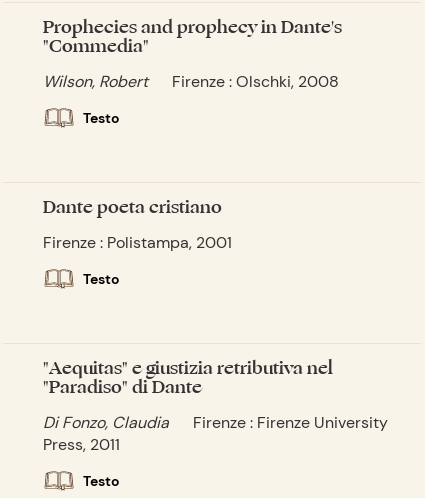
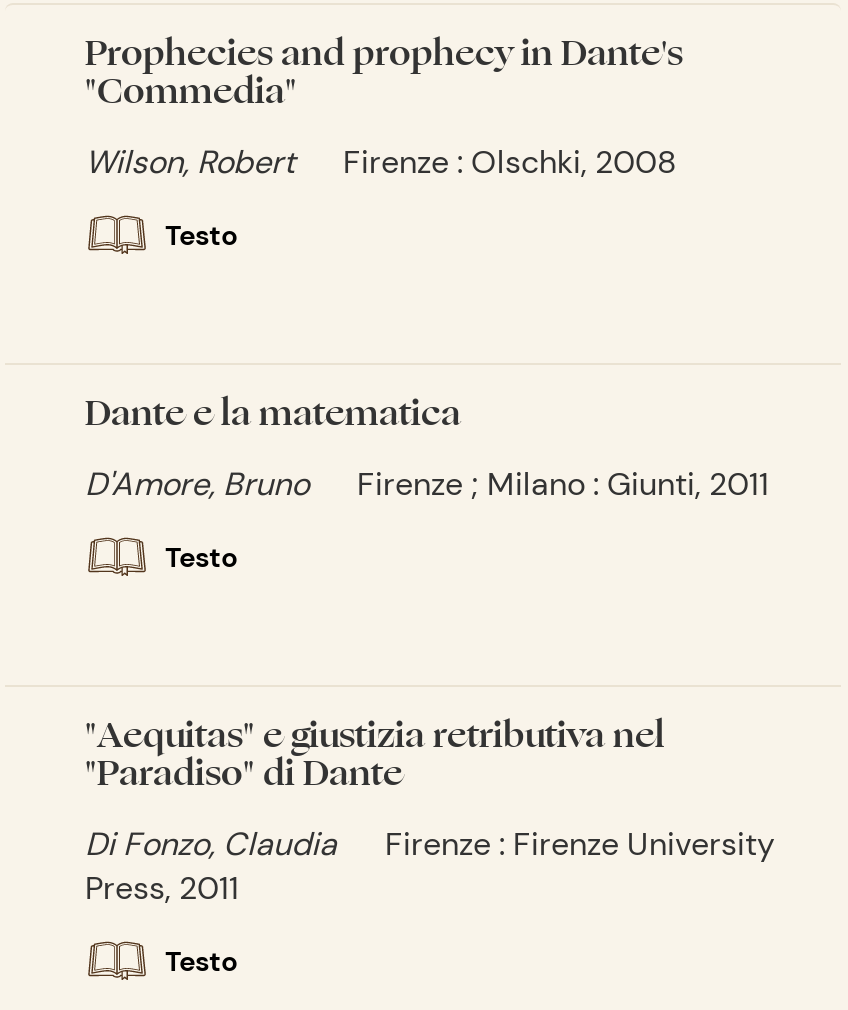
[43,192,232,252] Dante poeta cristiano | Firenze : Polistampa, 2001 -> [85,384,769,504] Dante e la matematica | D'Amore, Bruno | Firenze ; Milano : Giunti, 2011

